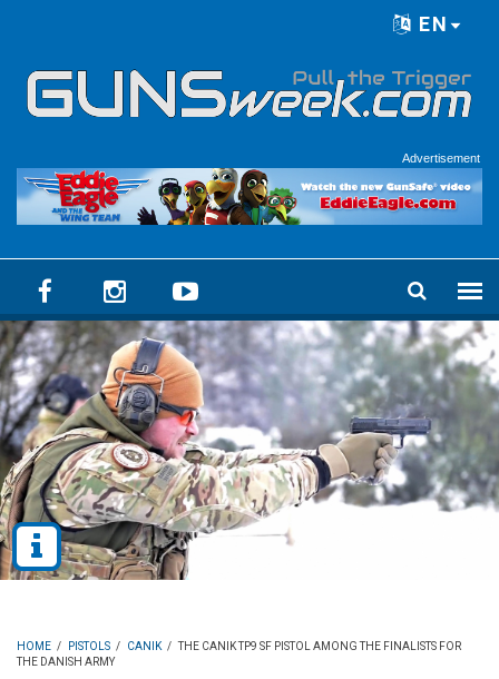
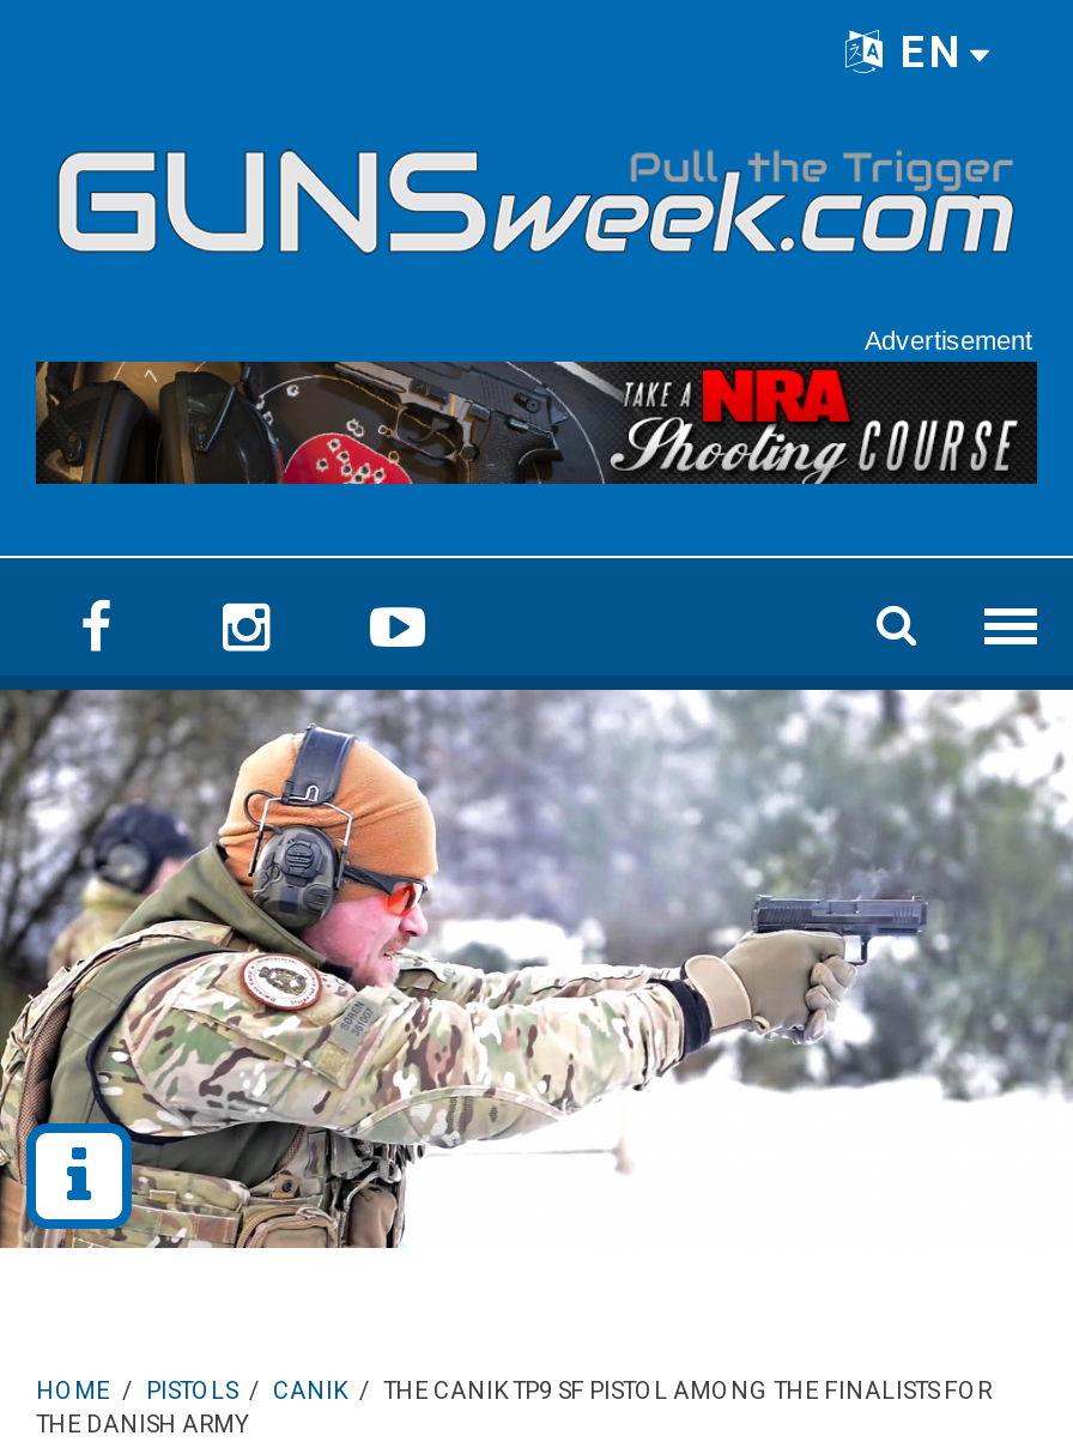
[16,167,483,226] [image] -> [34,359,1039,486] [image]

